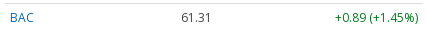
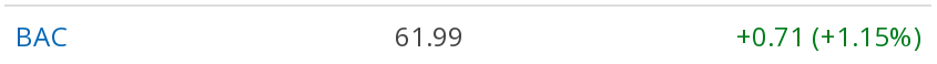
[181,8,212,25] 61.31 -> [395,17,464,54] 61.99
[335,8,418,25] +0.89 (+1.45%) -> [736,17,920,54] +0.71 (+1.15%)

